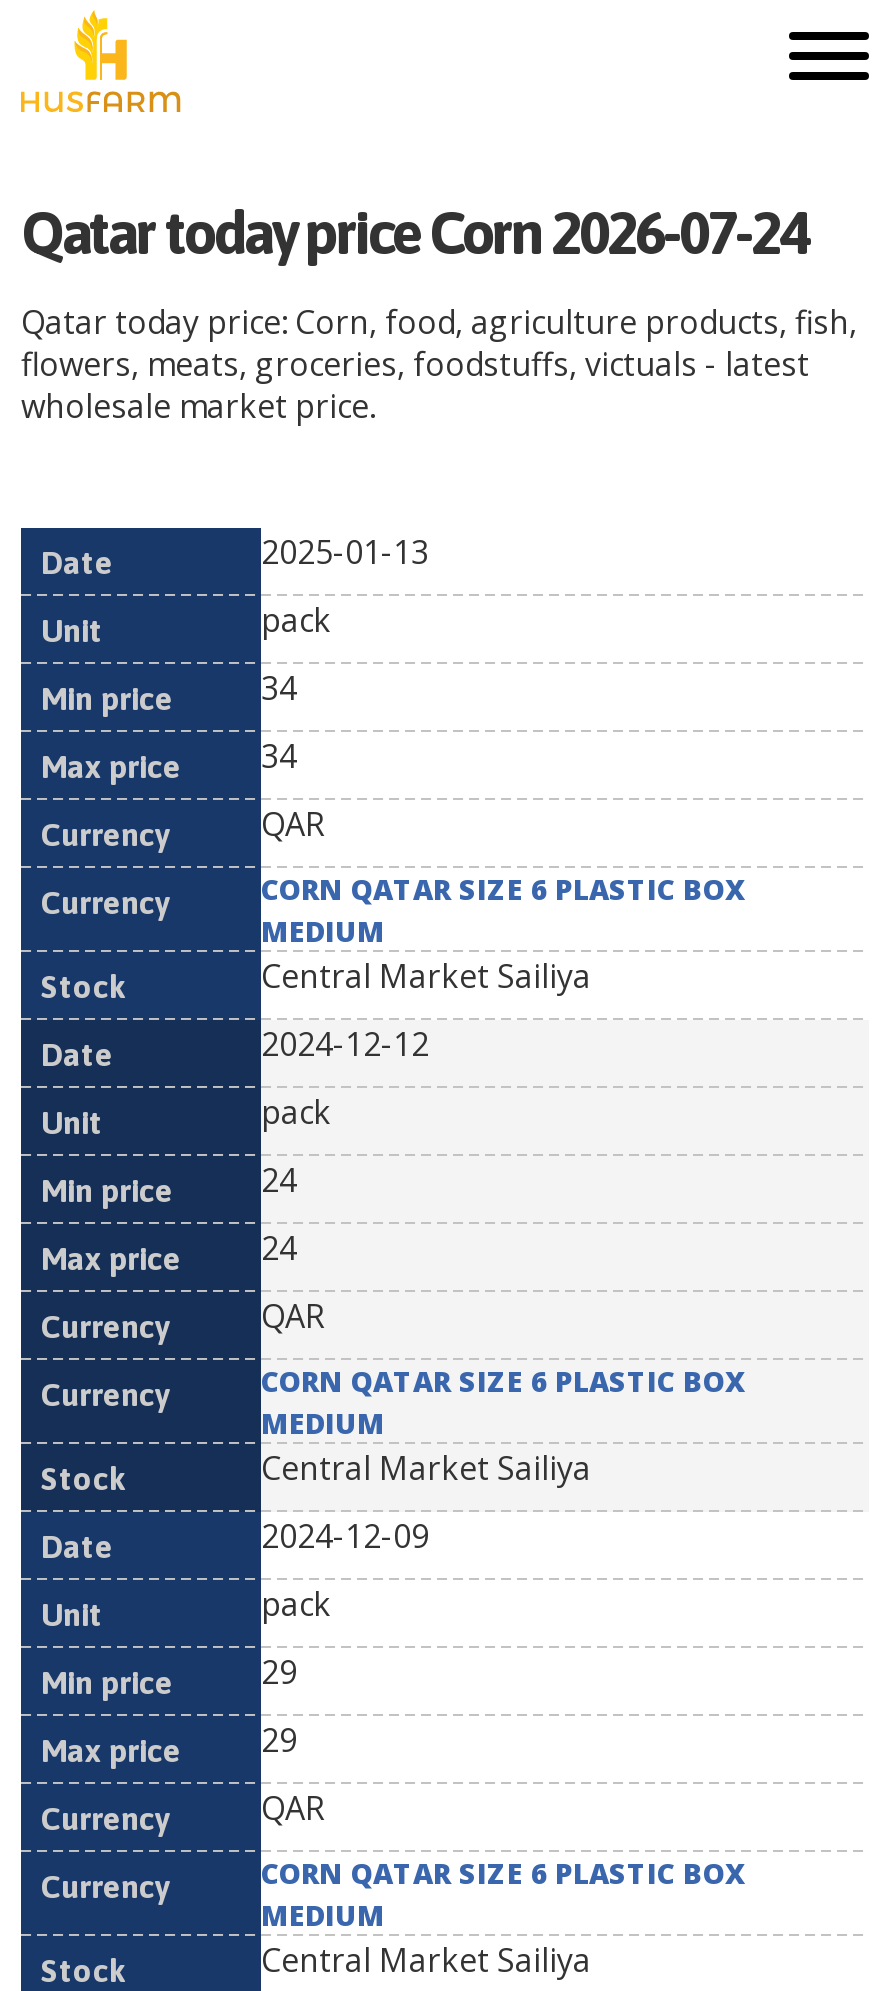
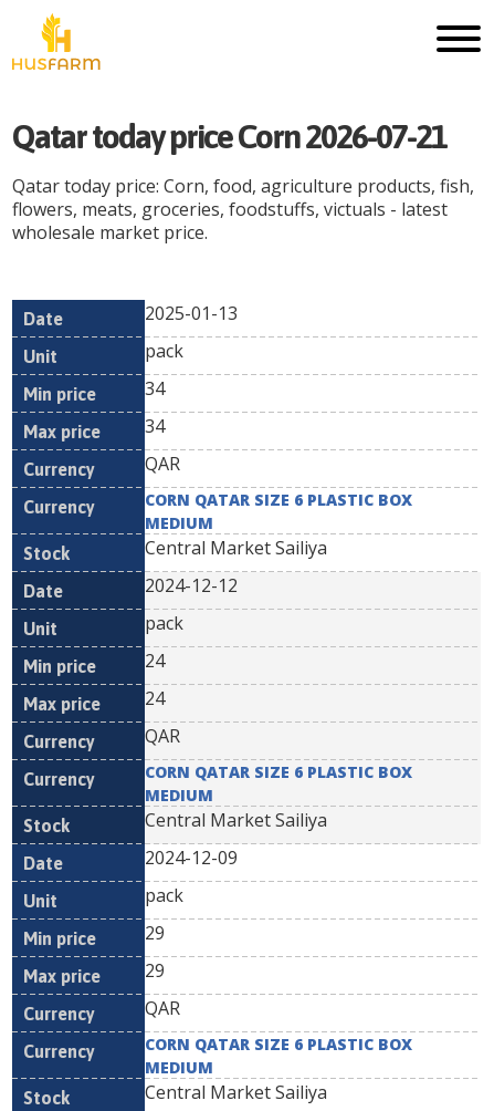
[21,198,807,266] Qatar today price Corn 2026-07-24 -> [12,117,446,155] Qatar today price Corn 2026-07-21

